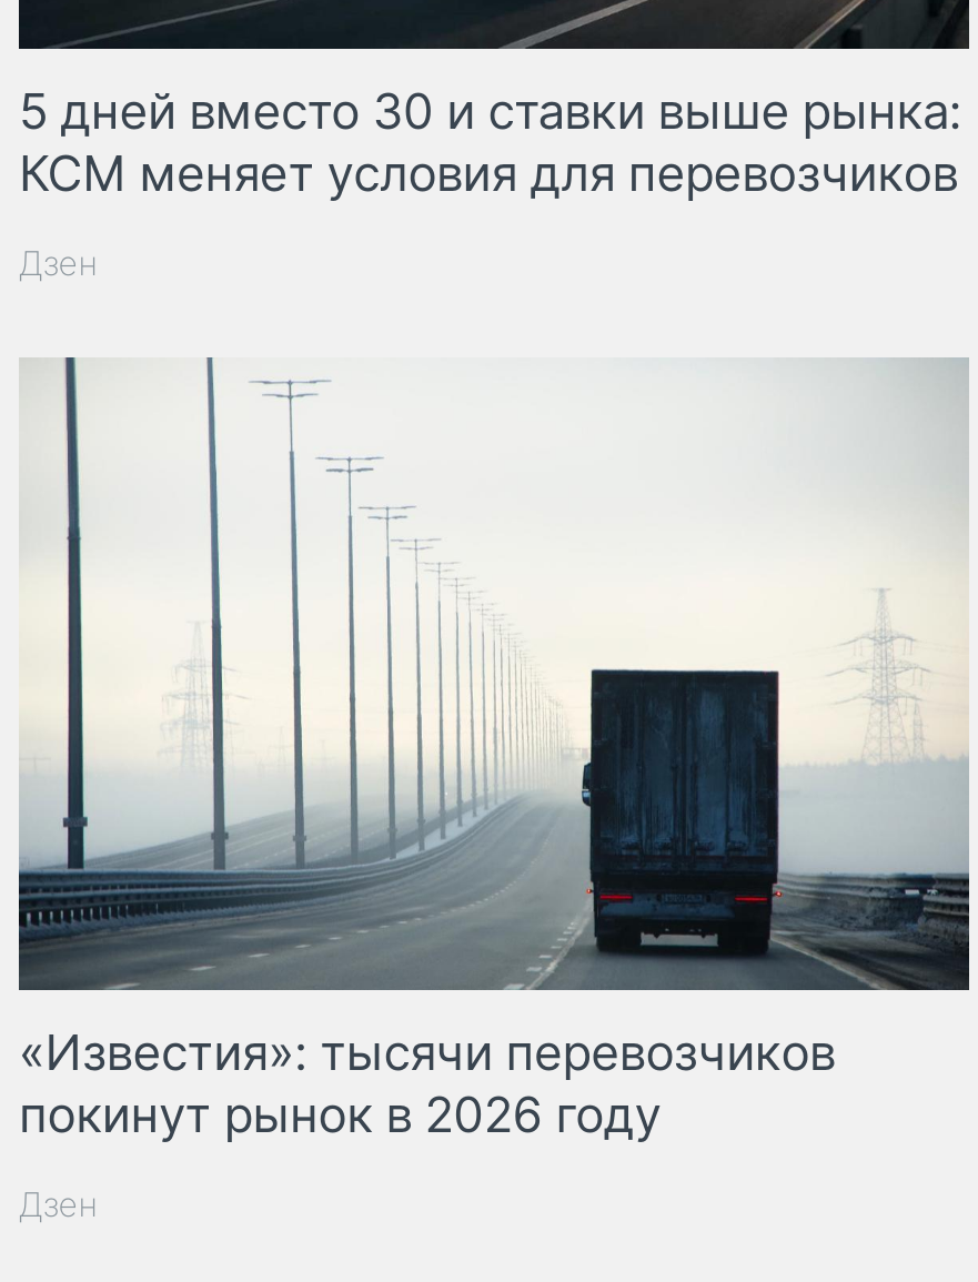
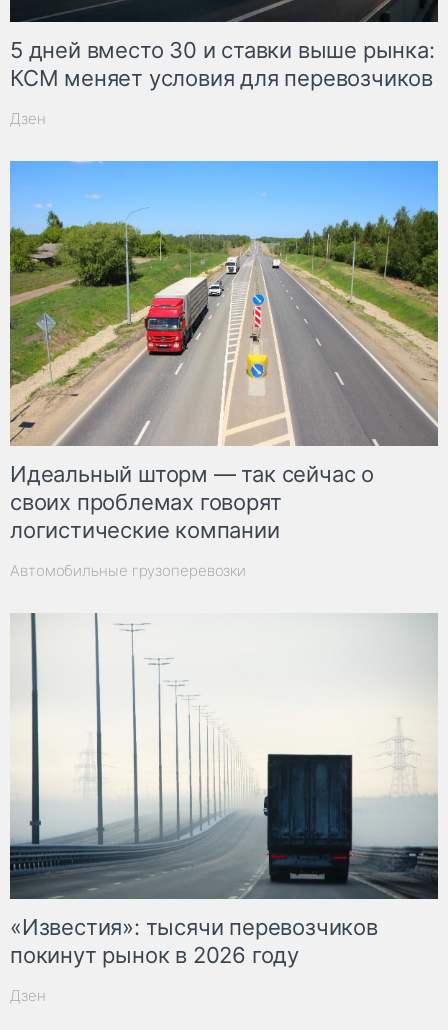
none -> [9,160,439,580] [image] | Идеальный шторм — так сейчас о | своих проблемах говорят | логистические компании | Автомобильные грузоперевозки

